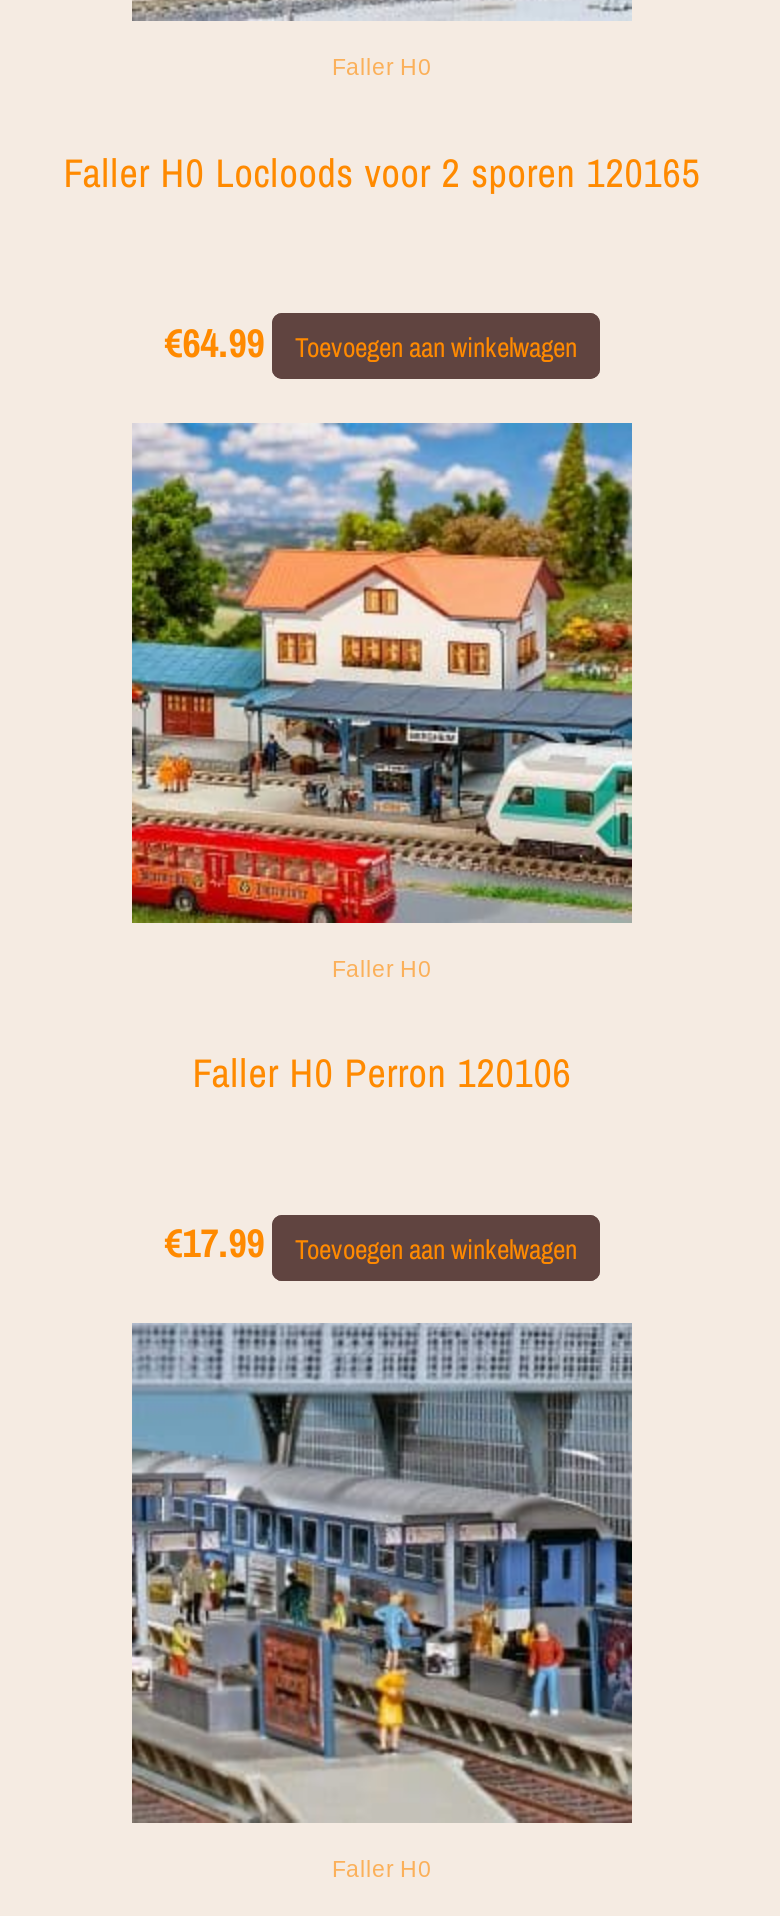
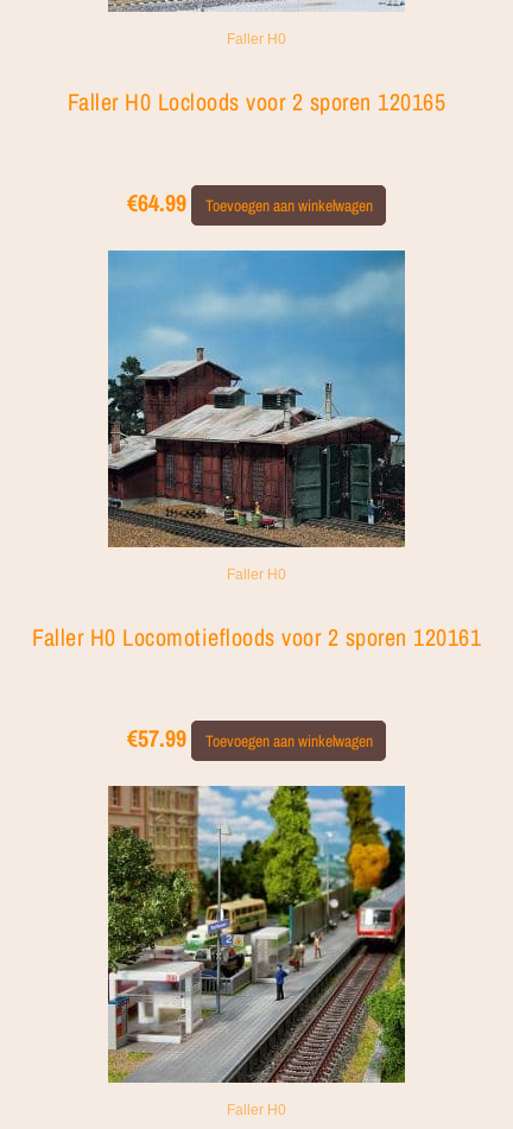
[130,420,634,926] [image] -> [107,249,406,548] [image]
[192,1046,572,1100] Faller H0 Perron 120106 -> [32,621,481,653] Faller H0 Locomotiefloods voor 2 sporen 120161
[164,1216,577,1270] €17.99 Toevoegen aan winkelwagen -> [127,722,372,754] €57.99 Toevoegen aan winkelwagen
[130,1322,634,1824] [image] -> [107,785,406,1084] [image]

